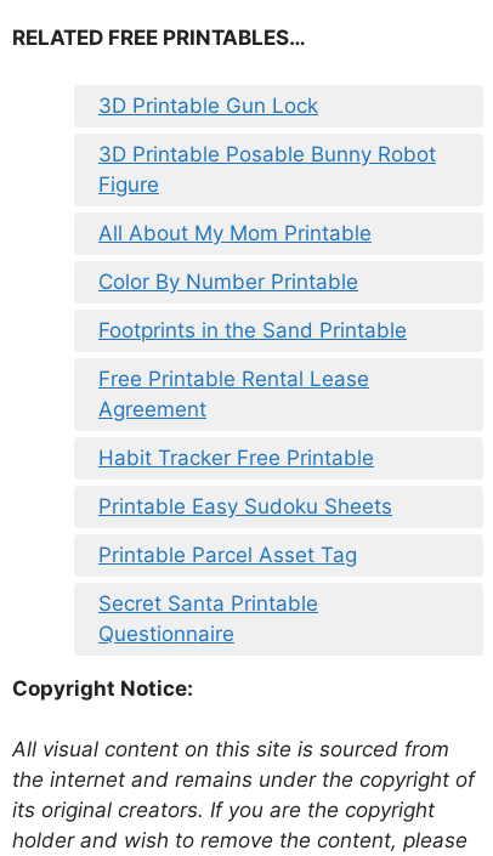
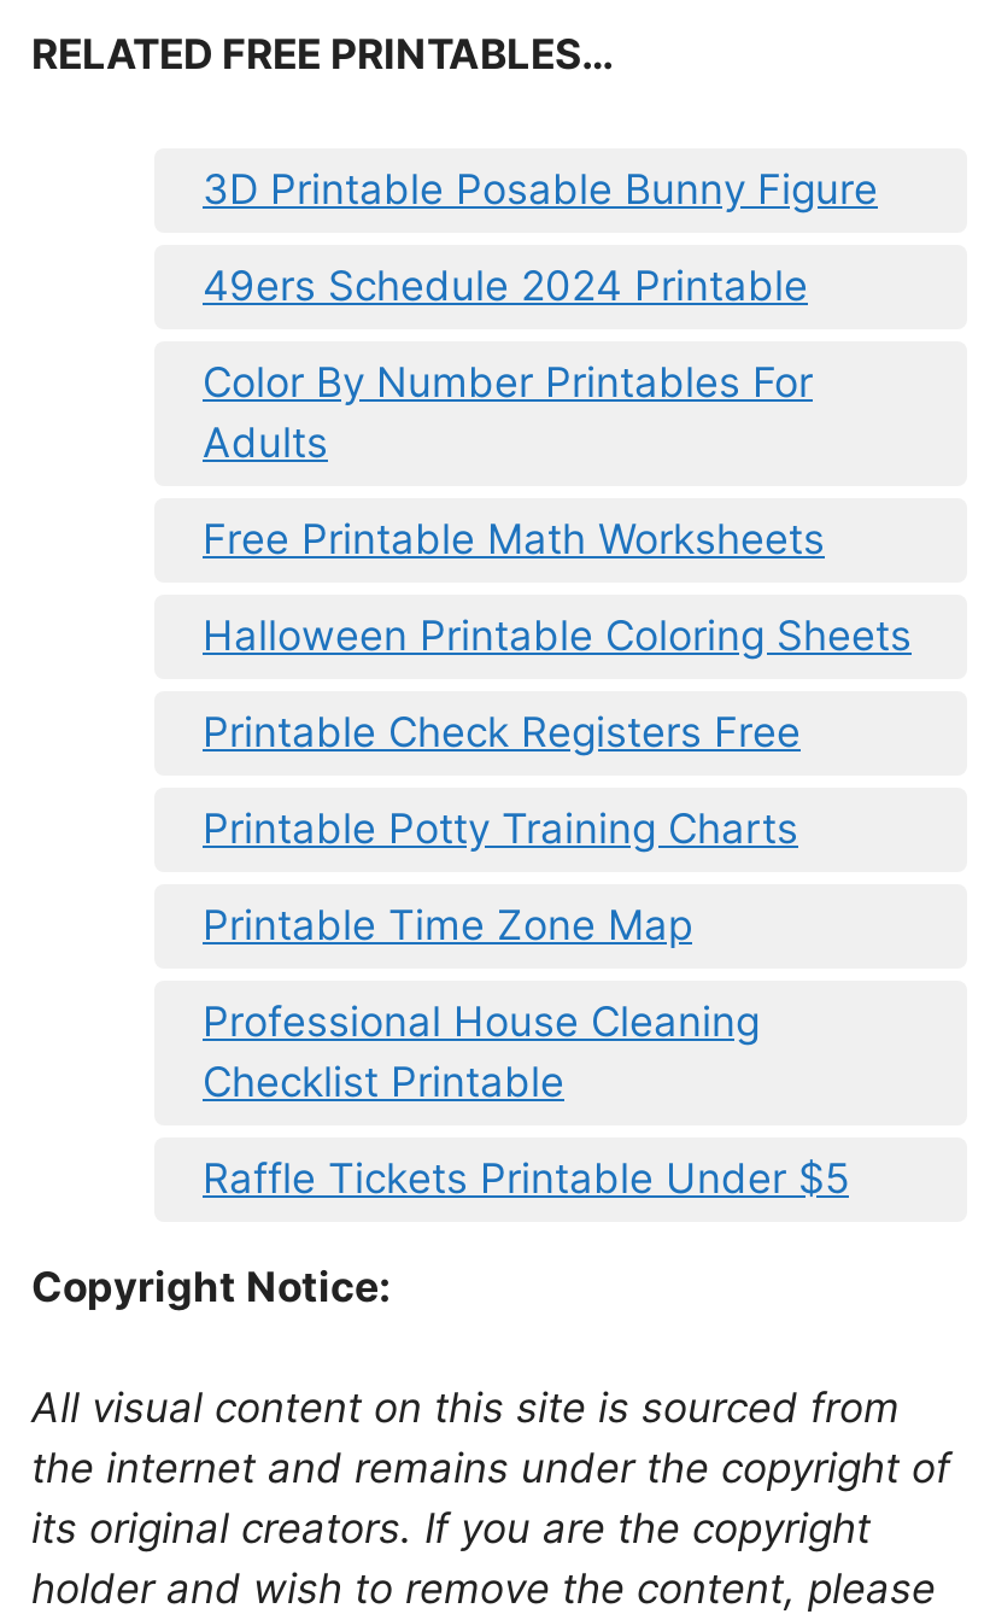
[98,93,318,117] 3D Printable Gun Lock -> [203,164,878,212] 3D Printable Posable Bunny Figure
[98,141,436,196] 3D Printable Posable Bunny Robot | Figure -> [203,261,808,309] 49ers Schedule 2024 Printable
[98,220,372,245] All About My Mom Printable -> [203,357,813,466] Color By Number Printables For | Adults
[98,269,358,293] Color By Number Printable -> [203,514,825,562] Free Printable Math Worksheets
[98,318,407,342] Footprints in the Sand Printable -> [203,610,912,659] Halloween Printable Coloring Sheets
[98,366,369,421] Free Printable Rental Lease | Agreement -> [203,707,801,755] Printable Check Registers Free
[98,445,374,469] Habit Tracker Free Printable -> [203,803,798,852] Printable Potty Training Charts
[98,494,392,518] Printable Easy Sudoku Sheets -> [203,900,692,948] Printable Time Zone Map
[98,542,357,566] Printable Parcel Asset Tag -> [203,996,760,1105] Professional House Cleaning | Checklist Printable
[98,591,318,645] Secret Santa Printable | Questionnaire -> [203,1153,849,1201] Raffle Tickets Printable Under $5

